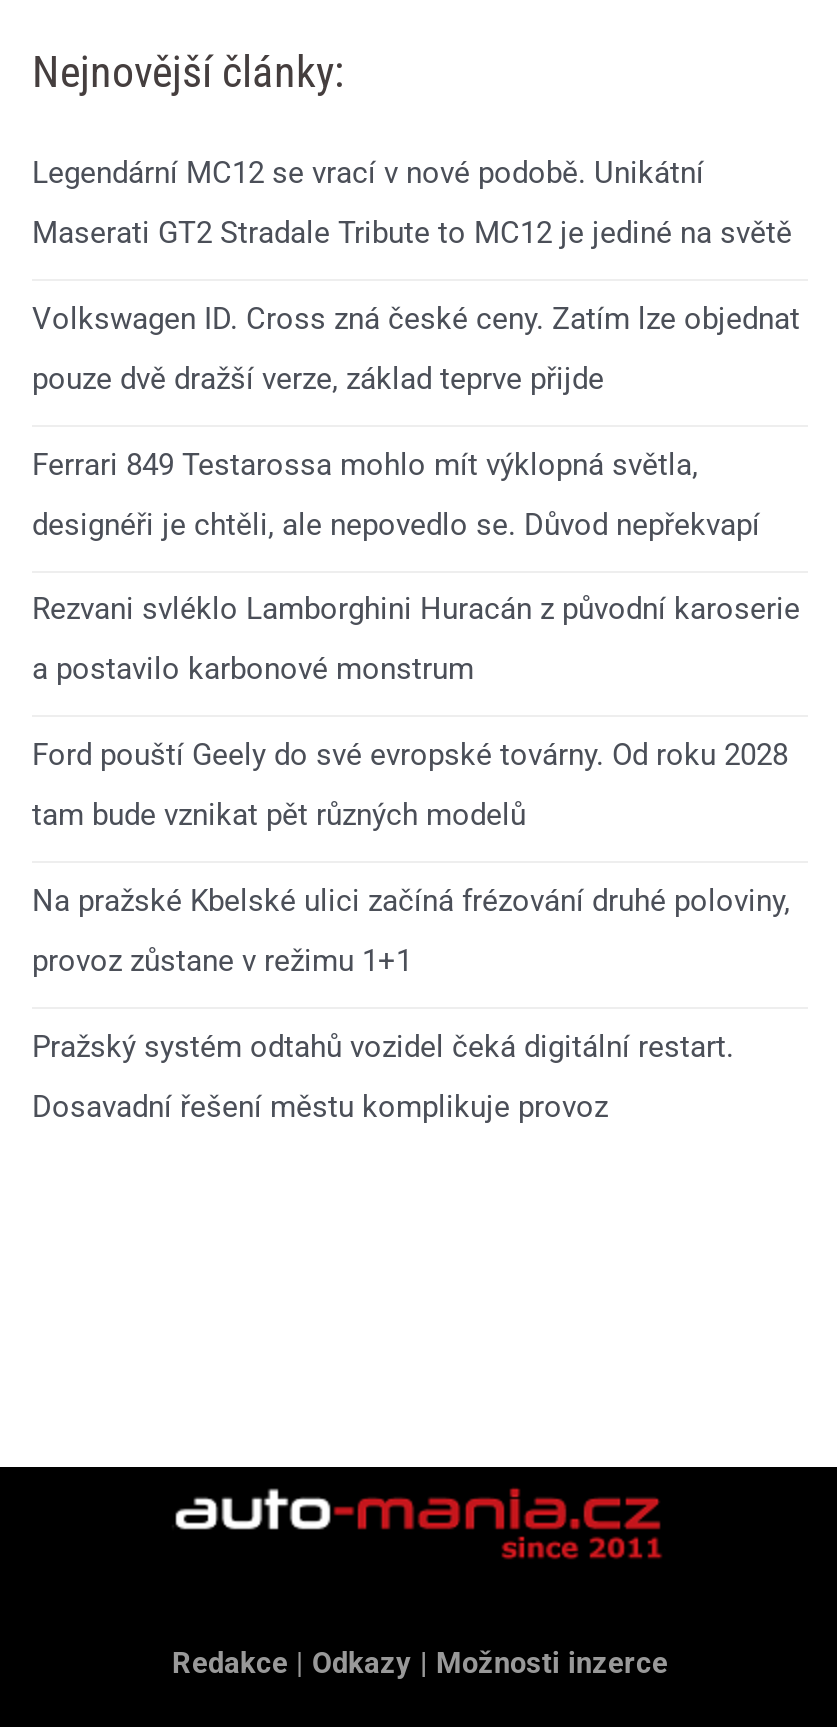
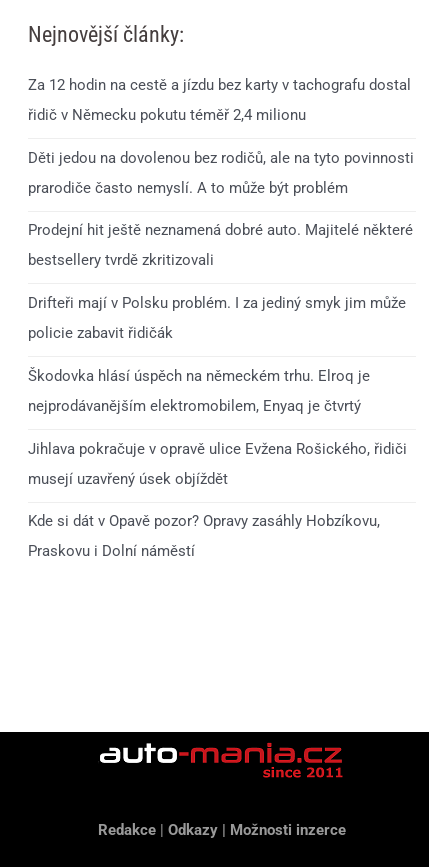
[32,155,704,191] Legendární MC12 se vrací v nové podobě. Unikátní -> [28,76,411,94] Za 12 hodin na cestě a jízdu bez karty v tachografu dostal
[32,215,792,251] Maserati GT2 Stradale Tribute to MC12 je jediné na světě -> [28,106,306,124] řidič v Německu pokutu téměř 2,4 milionu
[32,300,800,336] Volkswagen ID. Cross zná české ceny. Zatím lze objednat -> [28,149,414,167] Děti jedou na dovolenou bez rodičů, ale na tyto povinnosti
[32,360,604,396] pouze dvě dražší verze, základ teprve přijde -> [28,179,348,197] prarodiče často nemyslí. A to může být problém
[32,446,698,482] Ferrari 849 Testarossa mohlo mít výklopná světla, -> [28,221,413,239] Prodejní hit ještě neznamená dobré auto. Majitelé některé
[32,506,760,542] designéři je chtěli, ale nepovedlo se. Důvod nepřekvapí -> [28,251,214,269] bestsellery tvrdě zkritizovali
[32,591,800,627] Rezvani svléklo Lamborghini Huracán z původní karoserie -> [28,294,406,312] Drifteři mají v Polsku problém. I za jediný smyk jim může
[32,651,474,687] a postavilo karbonové monstrum -> [28,324,173,342] policie zabavit řidičák
[32,737,788,773] Ford pouští Geely do své evropské továrny. Od roku 2028 -> [28,367,370,385] Škodovka hlásí úspěch na německém trhu. Elroq je
[32,797,526,833] tam bude vznikat pět různých modelů -> [28,397,361,415] nejprodávanějším elektromobilem, Enyaq je čtvrtý
[32,882,790,918] Na pražské Kbelské ulici začíná frézování druhé poloviny, -> [28,440,407,458] Jihlava pokračuje v opravě ulice Evžena Rošického, řidiči
[32,942,412,978] provoz zůstane v režimu 1+1 -> [28,470,228,488] musejí uzavřený úsek objíždět
[32,1028,734,1064] Pražský systém odtahů vozidel čeká digitální restart. -> [28,512,380,530] Kde si dát v Opavě pozor? Opravy zasáhly Hobzíkovu,
[32,1088,608,1124] Dosavadní řešení městu komplikuje provoz -> [28,542,195,560] Praskovu i Dolní náměstí

